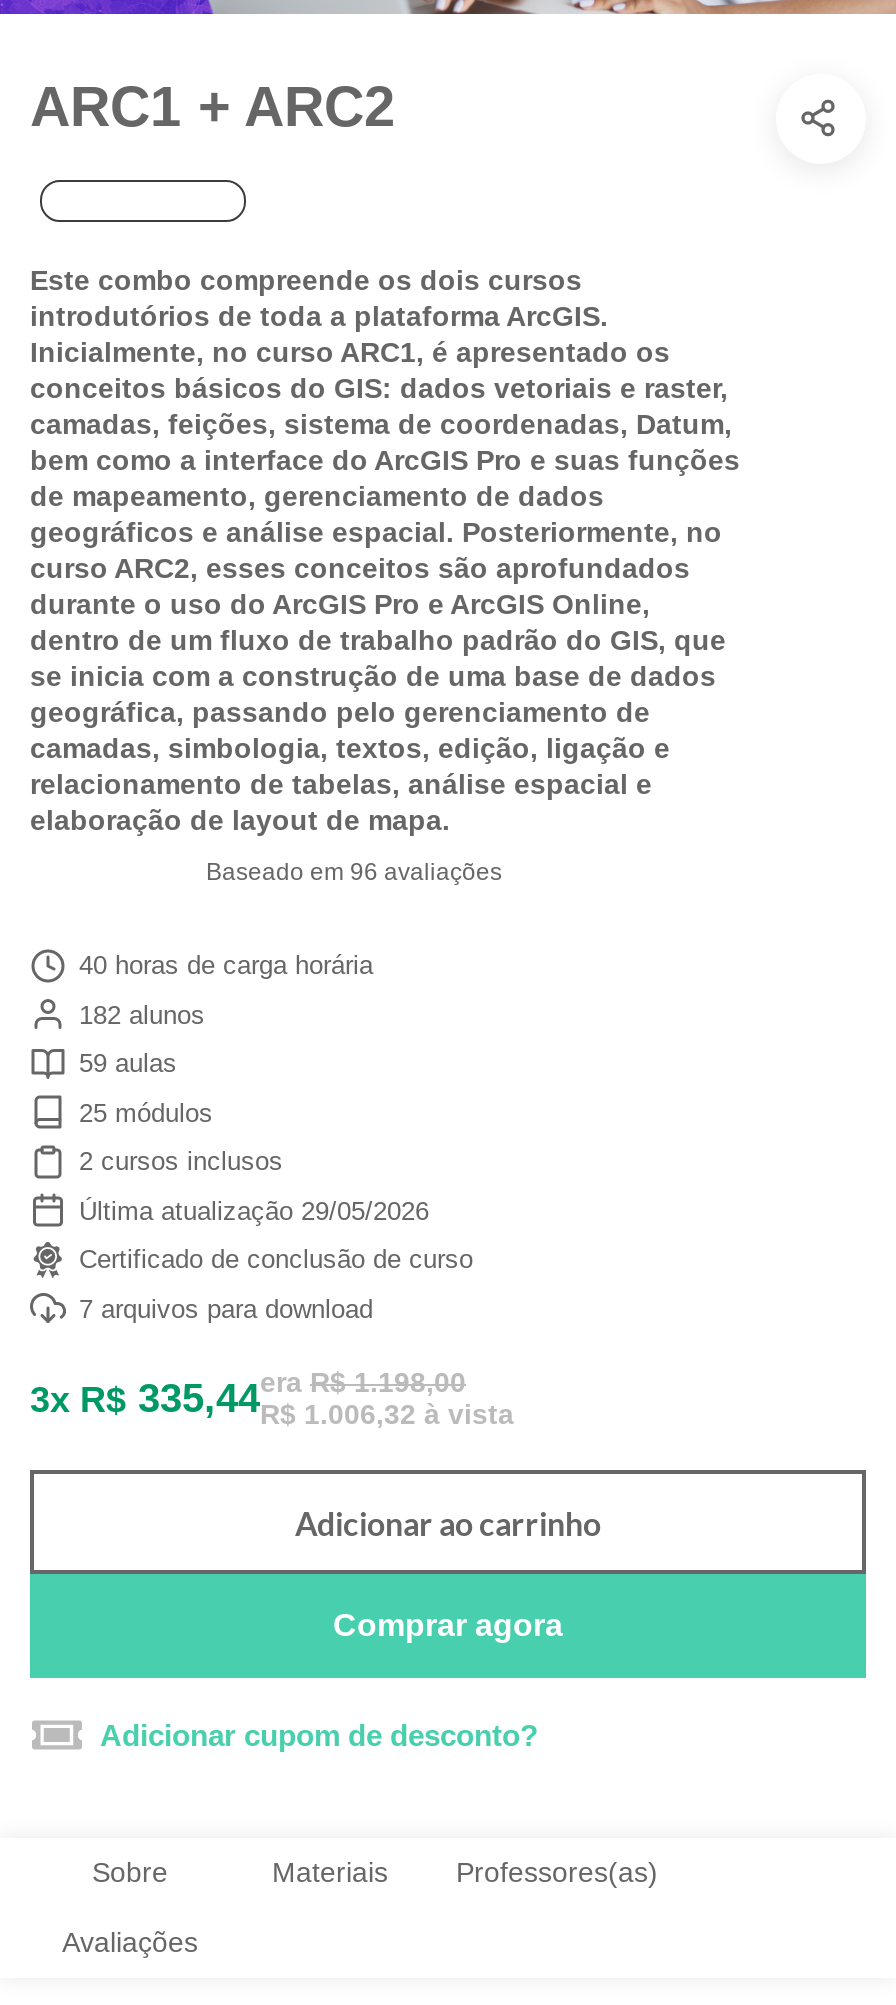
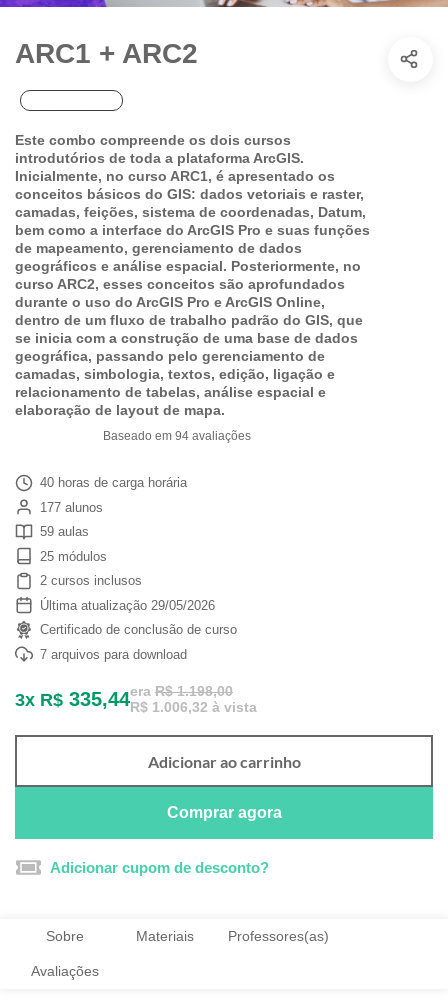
[206,858,502,886] Baseado em 96 avaliações -> [103,429,251,443] Baseado em 94 avaliações
[79,999,205,1029] 182 alunos -> [39,500,102,515] 177 alunos

